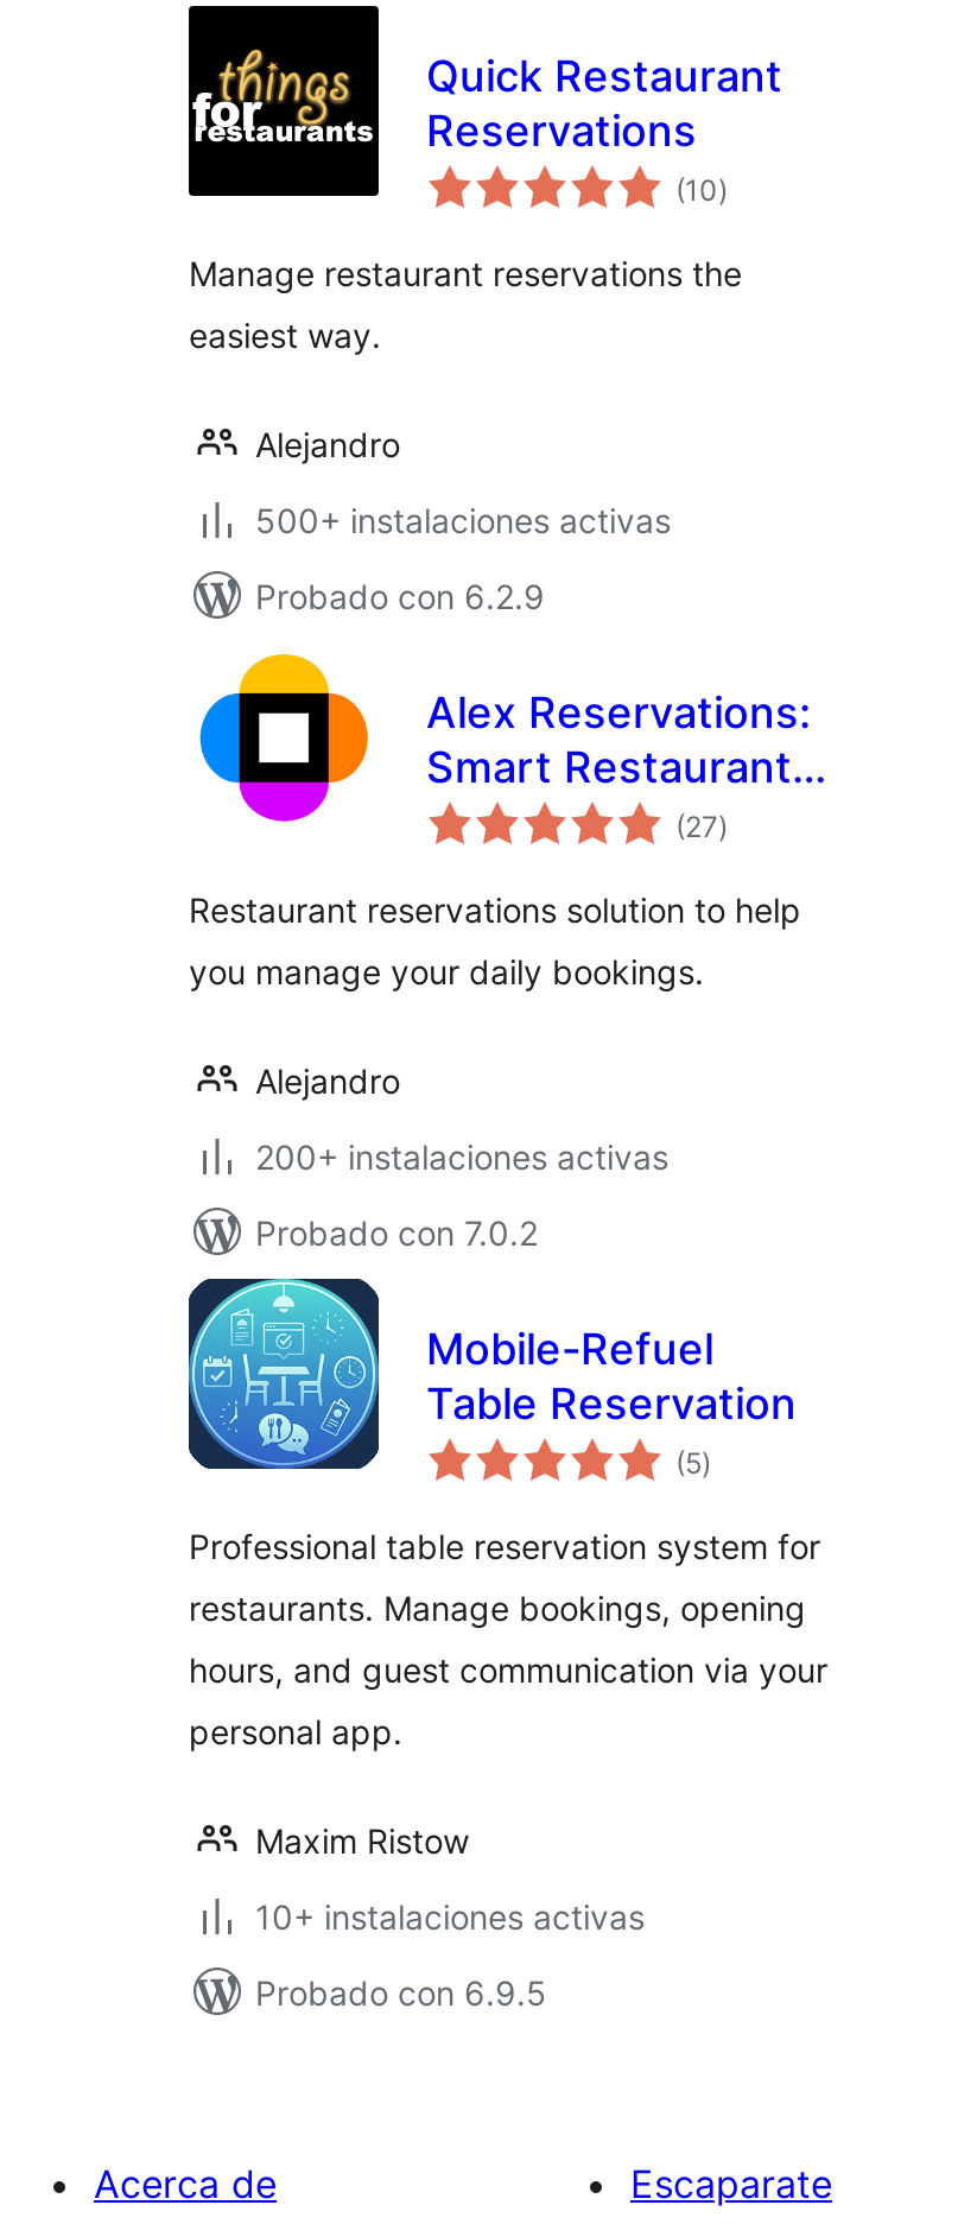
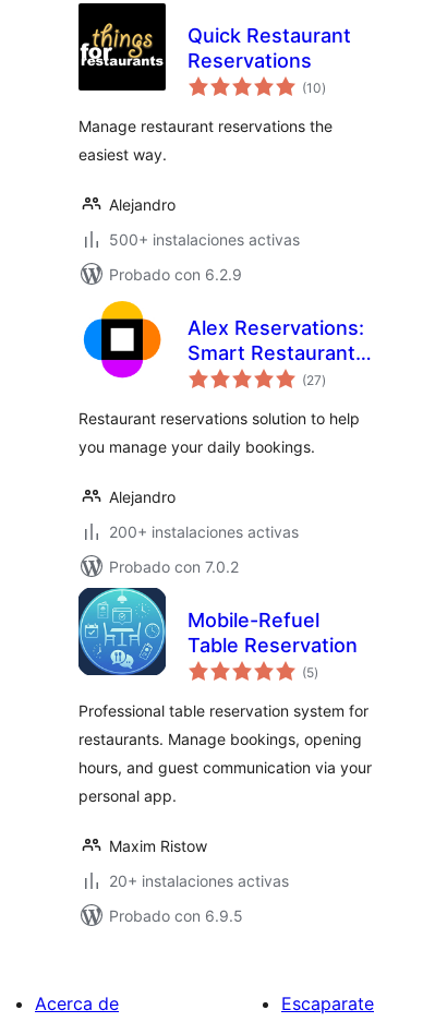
[255,1896,645,1937] 10+ instalaciones activas -> [109,871,289,890] 20+ instalaciones activas

